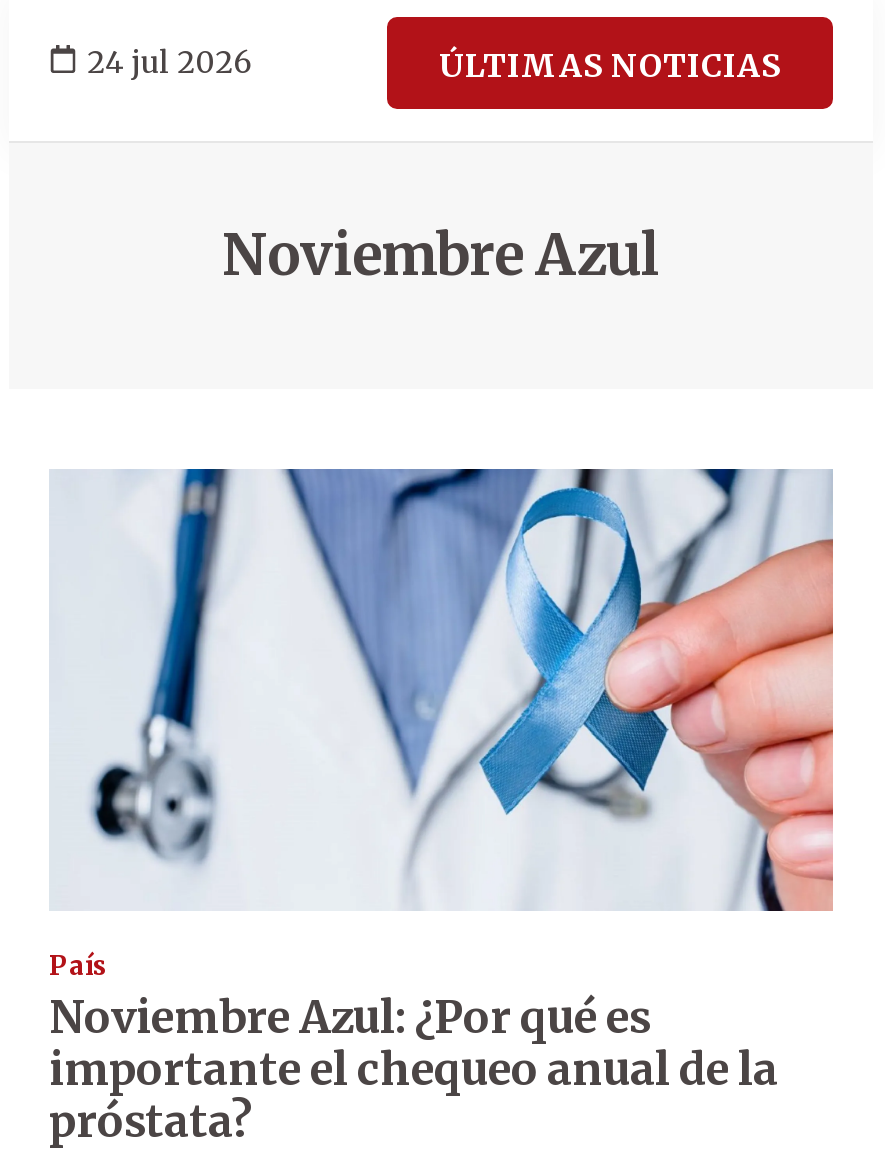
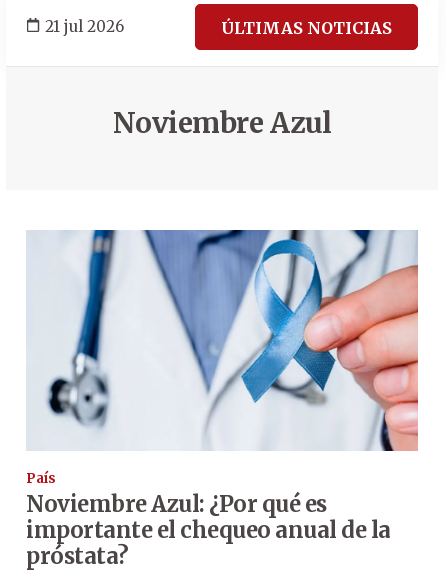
[87,42,251,80] 24 jul 2026 -> [45,16,124,35] 21 jul 2026

